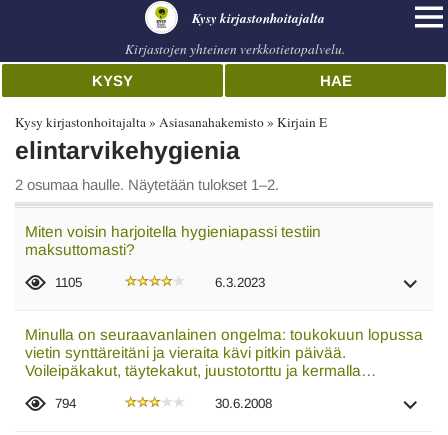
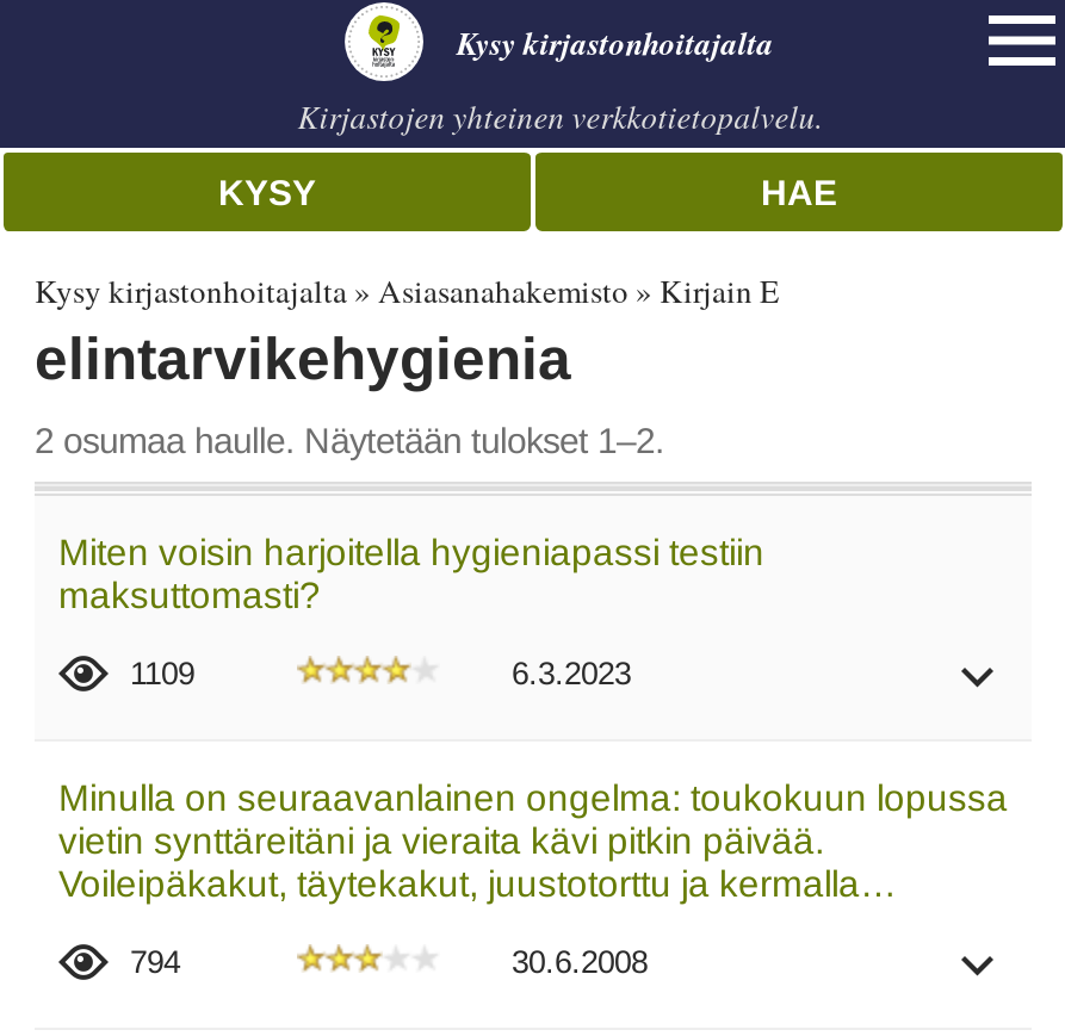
[55,274,82,289] 1105 -> [130,655,194,690] 1109

